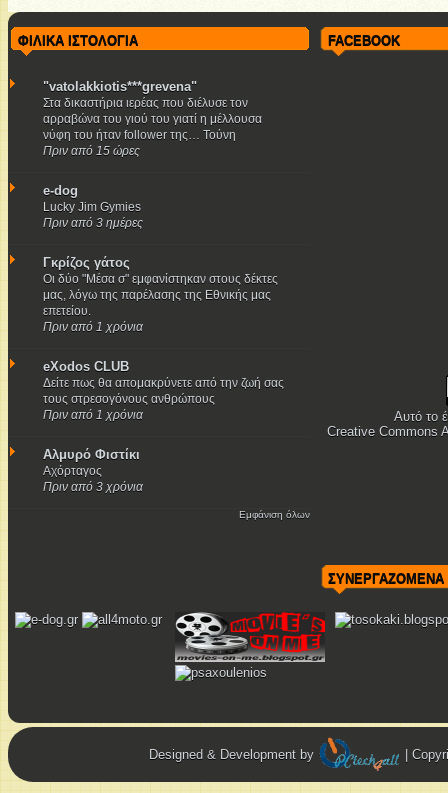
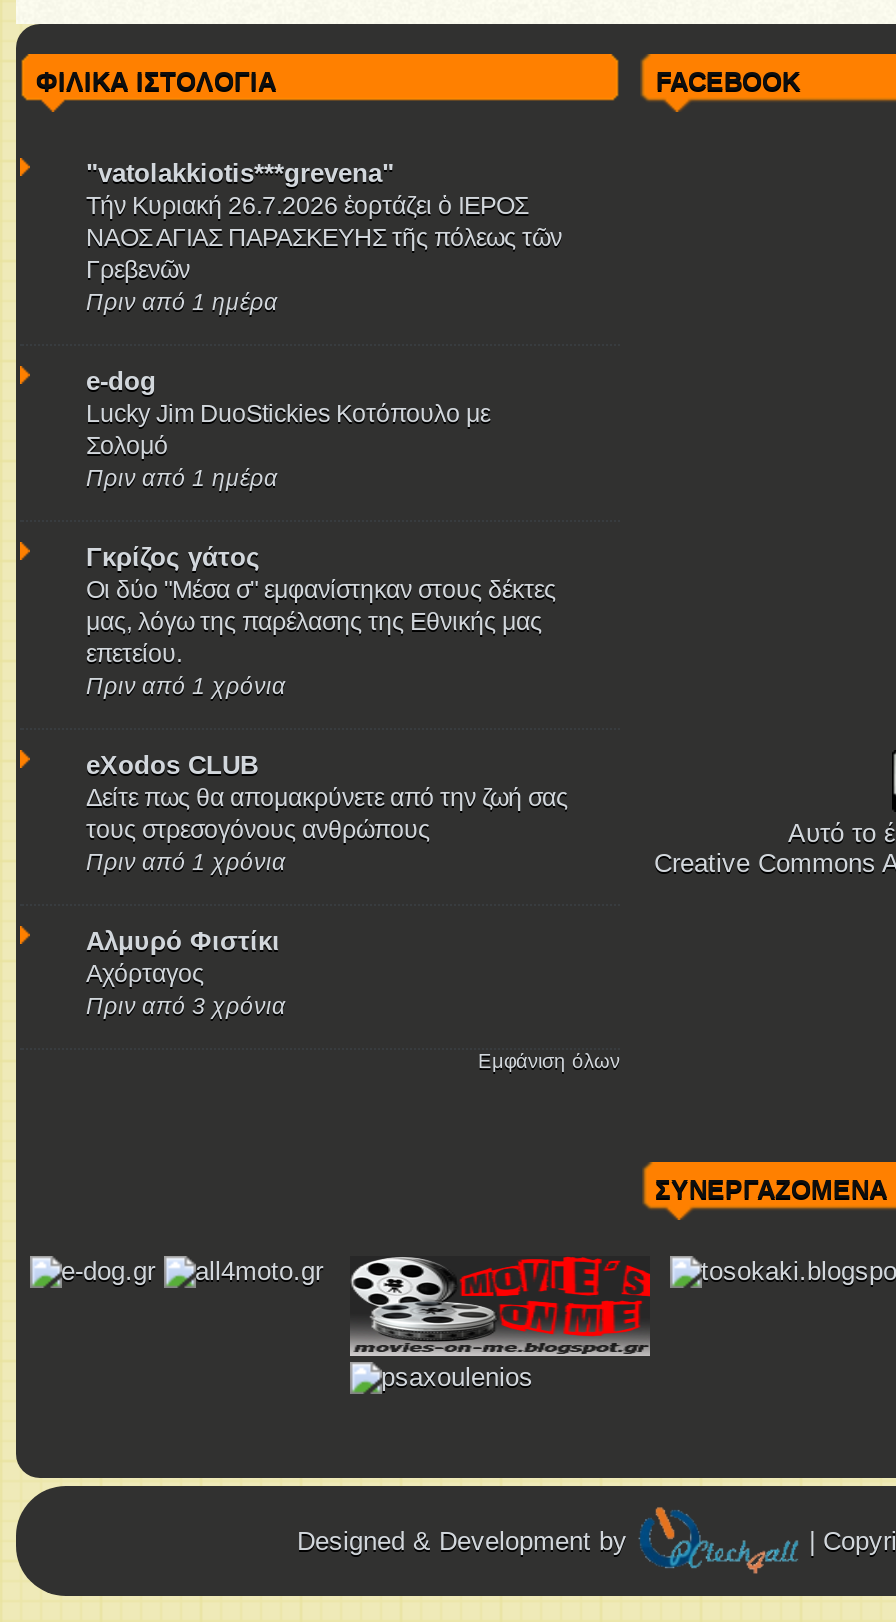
[43,96,262,157] Στα δικαστήρια ιερέας που διέλυσε τον | αρραβώνα του γιού του γιατί η μέλλουσα | νύφη του ήταν follower της… Τούνη | Πριν από 15 ώρες -> [86,192,562,314] Τήν Κυριακή 26.7.2026 ἑορτάζει ὁ ΙΕΡΟΣ | ΝΑΟΣ ΑΓΙΑΣ ΠΑΡΑΣΚΕΥΗΣ τῆς πόλεως τῶν | Γρεβενῶν | Πριν από 1 ημέρα
[43,200,143,229] Lucky Jim Gymies | Πριν από 3 ημέρες -> [86,400,490,490] Lucky Jim DuoStickies Κοτόπουλο με | Σολομό | Πριν από 1 ημέρα

